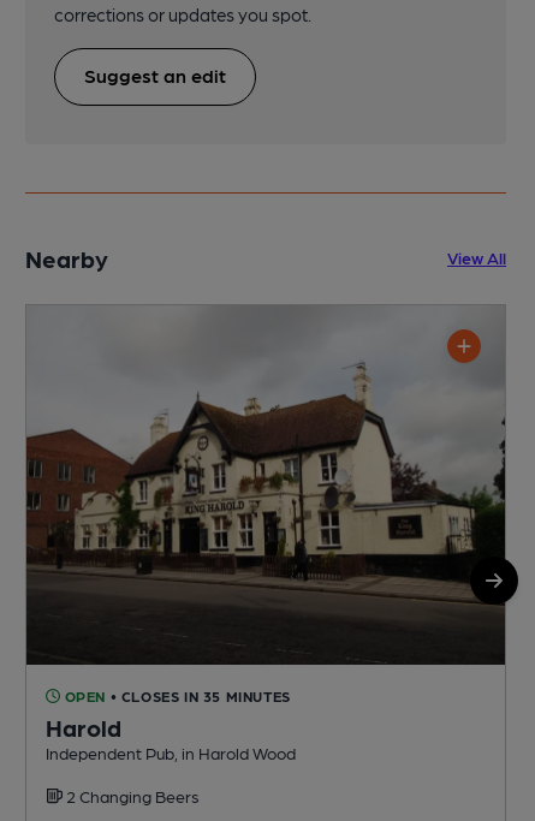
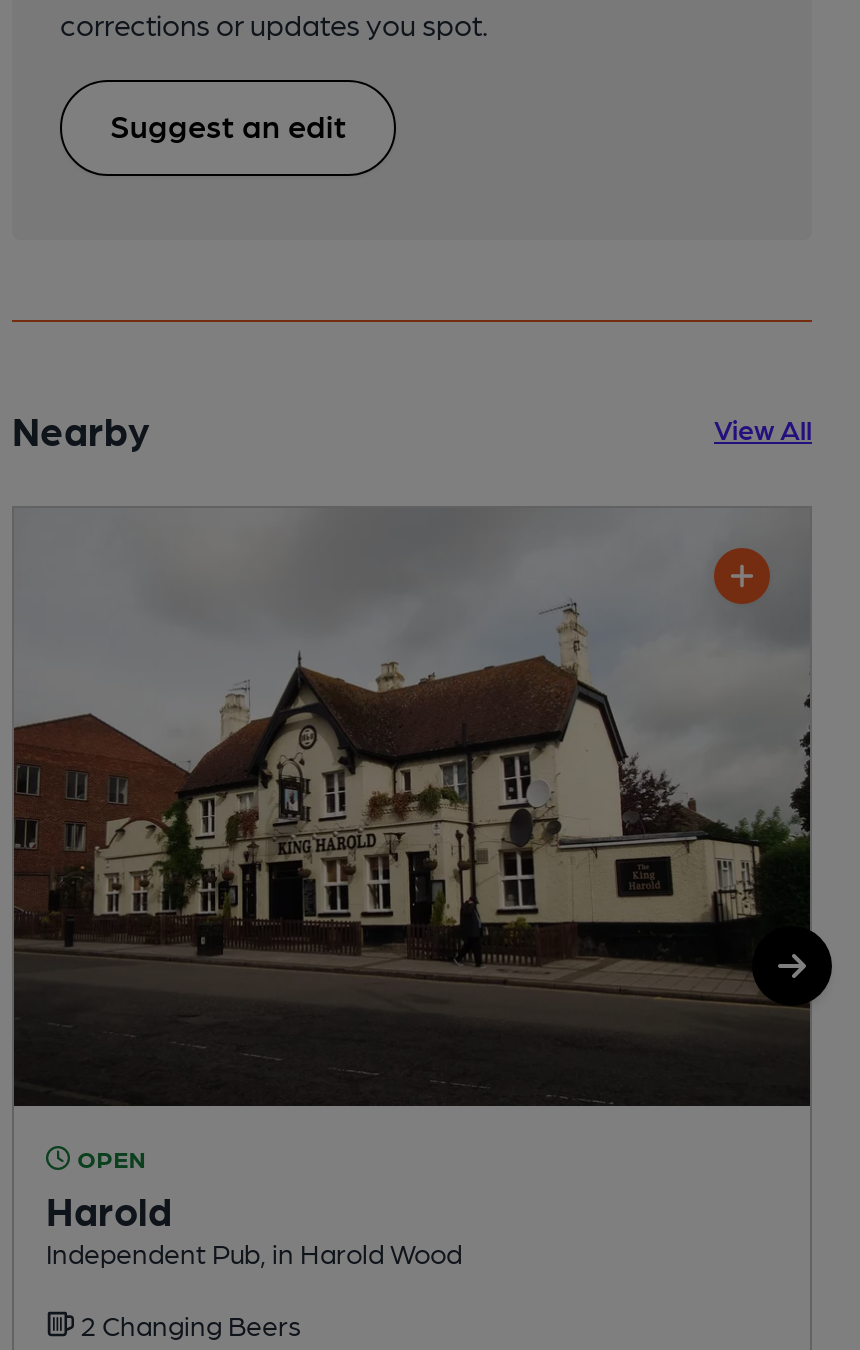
[60,687,291,704] OPEN • CLOSES IN 35 MINUTES -> [70,1143,146,1171] OPEN

